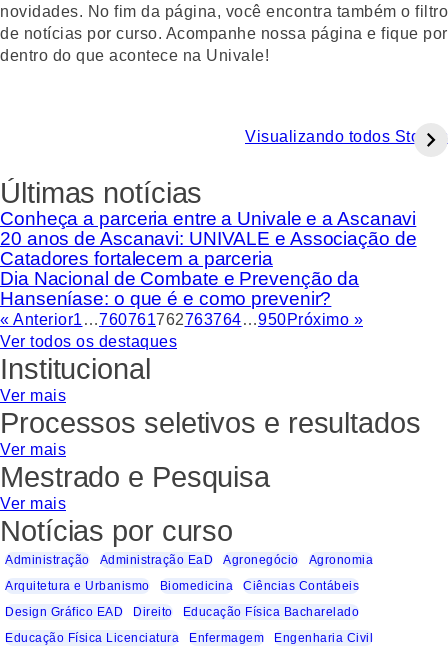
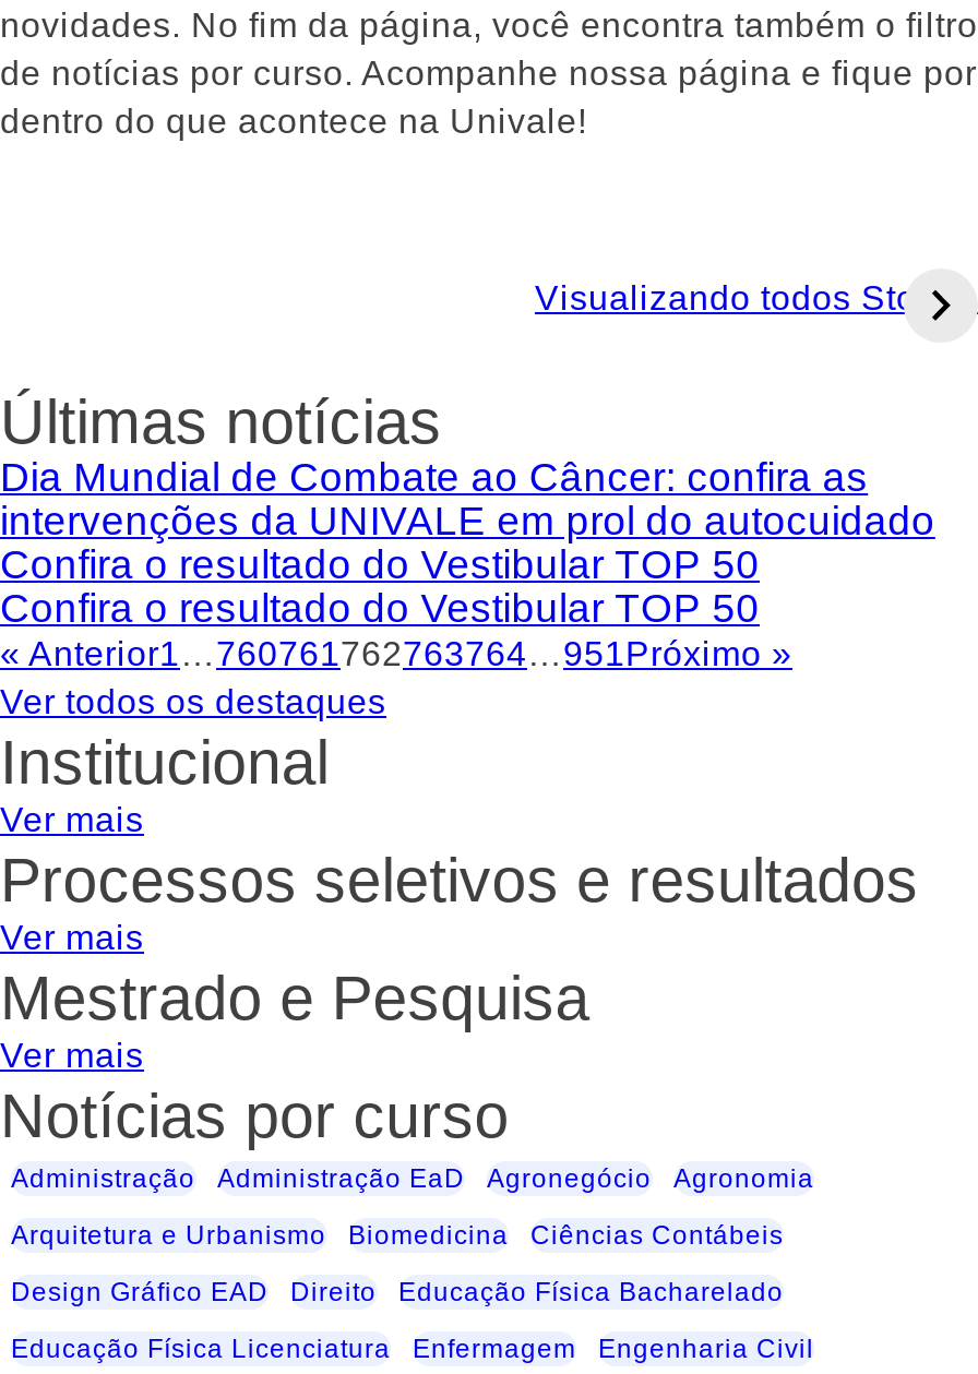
[0,208,417,328] Conheça a parceria entre a Univale e a Ascanavi | 20 anos de Ascanavi: UNIVALE e Associação de | Catadores fortalecem a parceria | Dia Nacional de Combate e Prevenção da | Hanseníase: o que é e como prevenir? | « Anterior 1 … 760 761762 763764 … 950 Próximo » -> [0,454,935,672] Dia Mundial de Combate ao Câncer: confira as | intervenções da UNIVALE em prol do autocuidado | Confira o resultado do Vestibular TOP 50 | Confira o resultado do Vestibular TOP 50 | « Anterior1 … 760761762763764 … 951Próximo »

